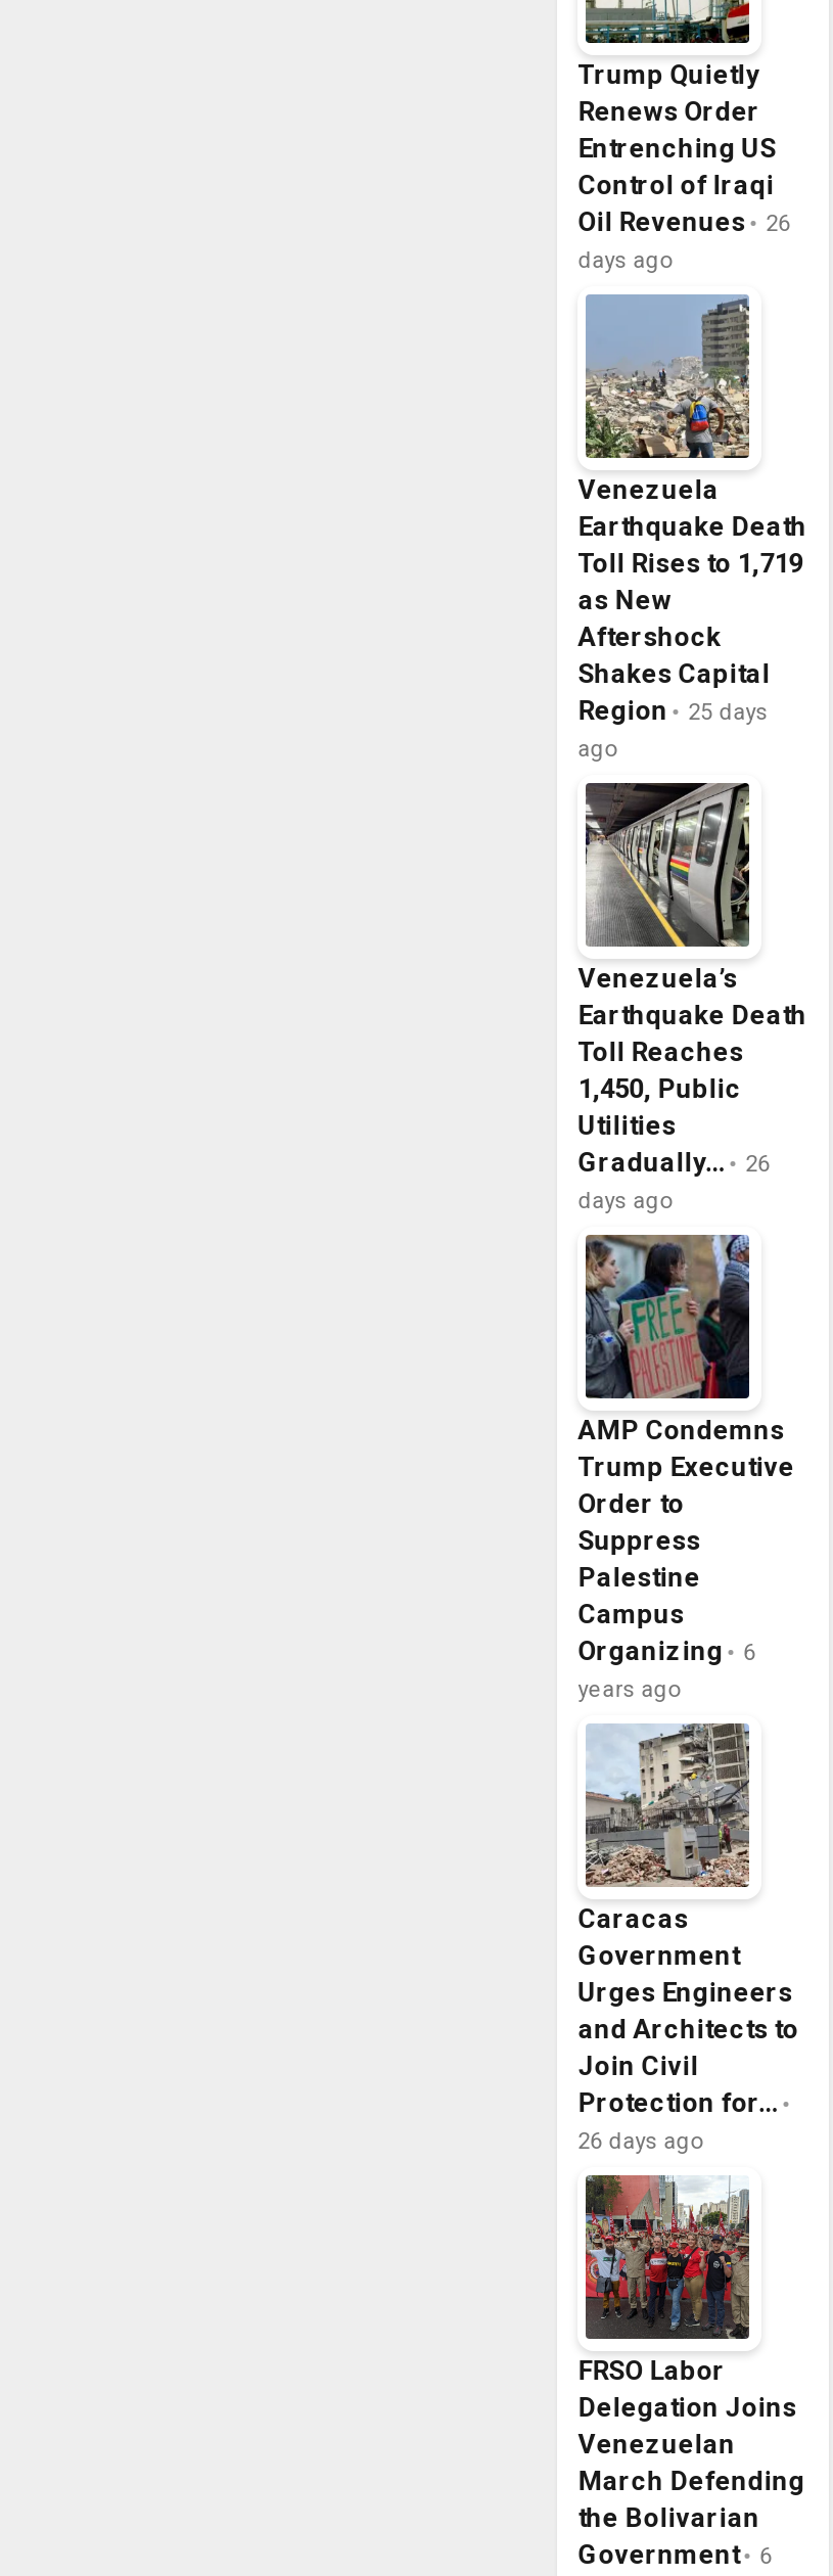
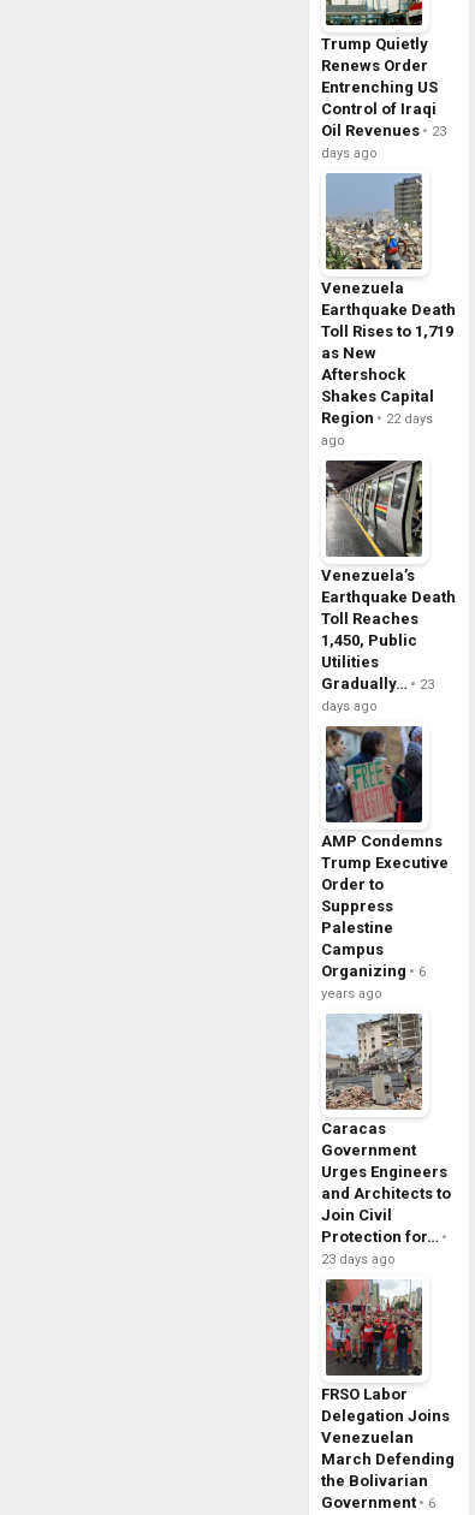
[578,206,791,237] Oil Revenues 26 -> [321,121,446,139] Oil Revenues 23
[578,695,768,726] Region 25 days -> [321,409,433,427] Region 22 days
[578,1147,770,1178] Gradually… 26 -> [321,675,434,693] Gradually… 23
[578,2128,705,2155] 26 days ago -> [321,1252,396,1267] 23 days ago

